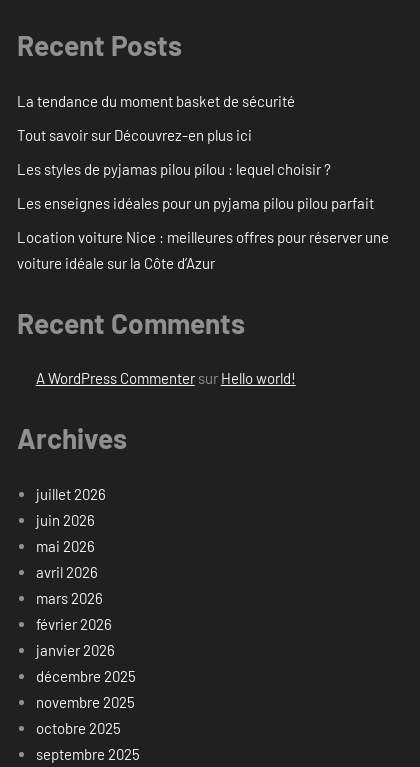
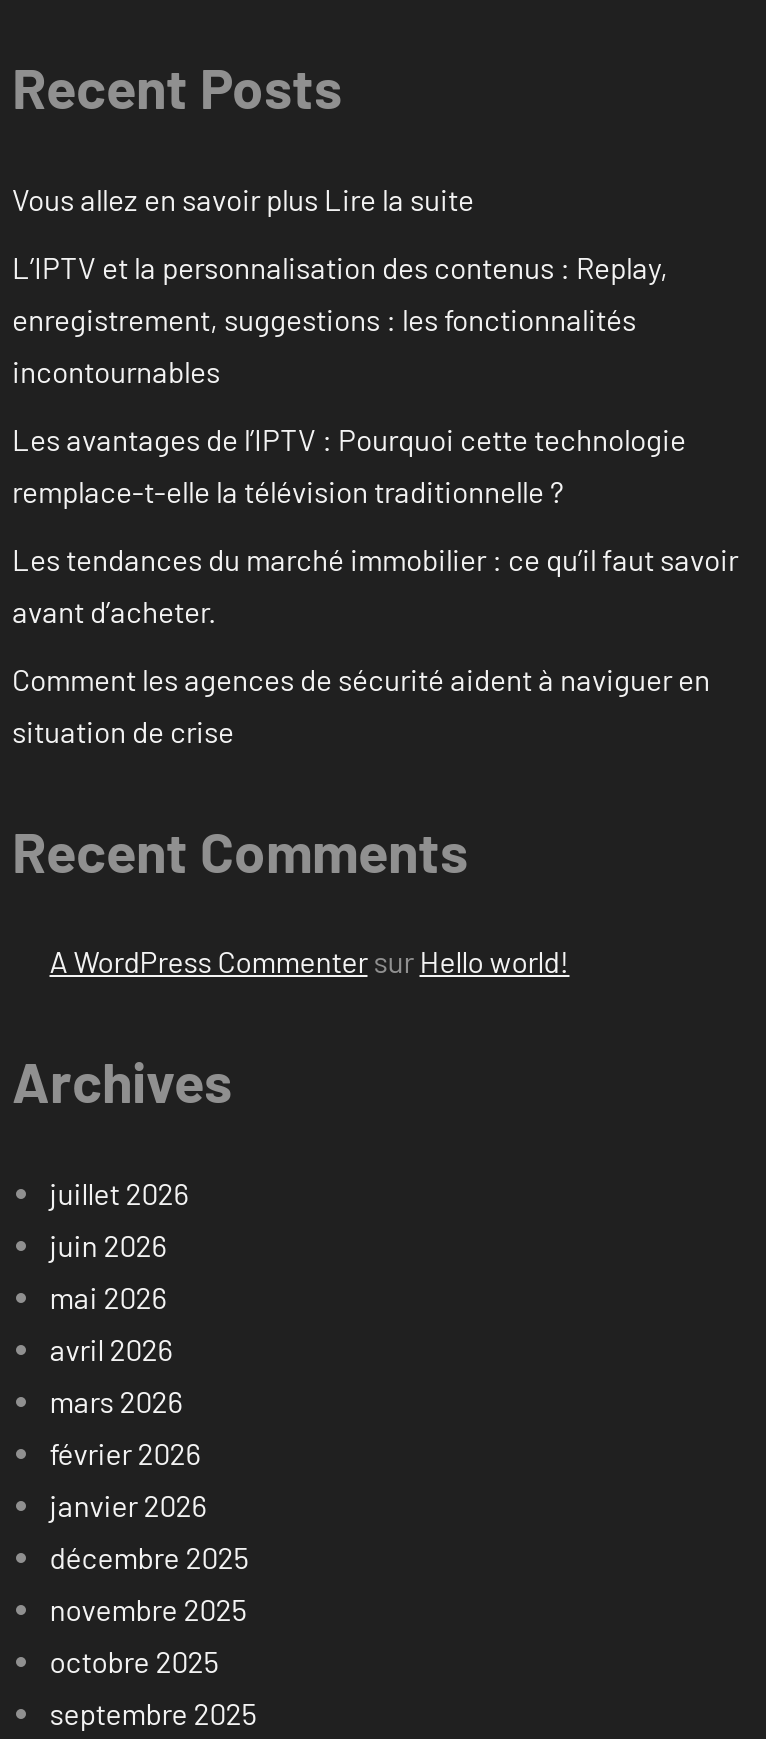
[17,92,295,110] La tendance du moment basket de sécurité -> [12,181,474,217] Vous allez en savoir plus Lire la suite
[17,126,252,144] Tout savoir sur Découvrez-en plus ici -> [12,249,668,389] L’IPTV et la personnalisation des contenus : Replay, | enregistrement, suggestions : les fonctionnalités | incontournables
[17,160,331,178] Les styles de pyjamas pilou pilou : lequel choisir ? -> [12,421,686,509] Les avantages de l’IPTV : Pourquoi cette technologie | remplace-t-elle la télévision traditionnelle ?
[17,194,374,212] Les enseignes idéales pour un pyjama pilou pilou parfait -> [12,541,738,629] Les tendances du marché immobilier : ce qu’il faut savoir | avant d’acheter.
[17,228,389,272] Location voiture Nice : meilleures offres pour réserver une | voiture idéale sur la Côte d’Azur -> [12,661,710,749] Comment les agences de sécurité aident à naviguer en | situation de crise

